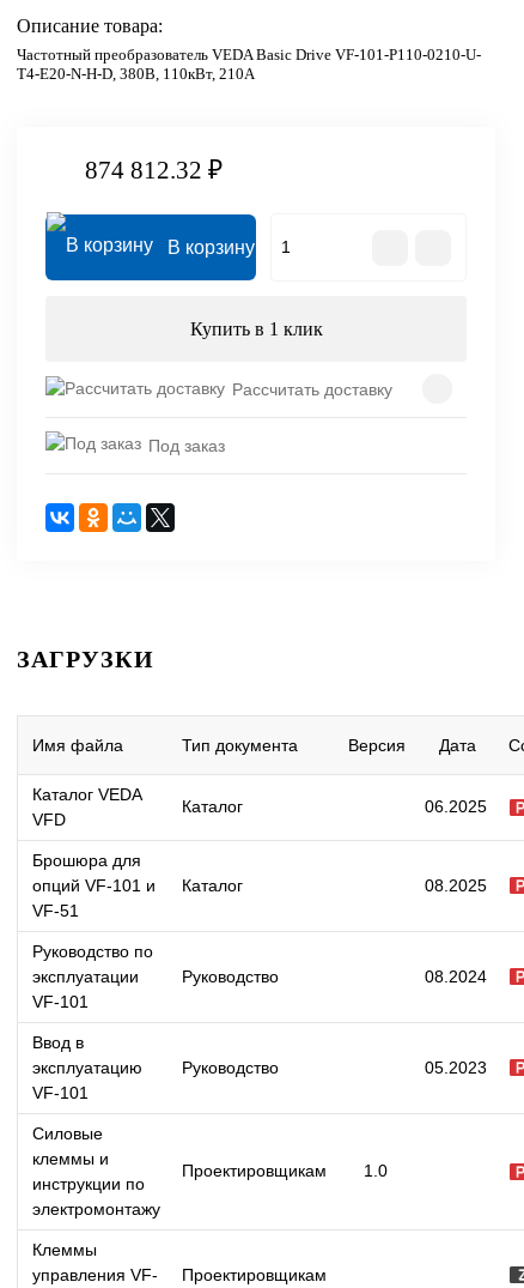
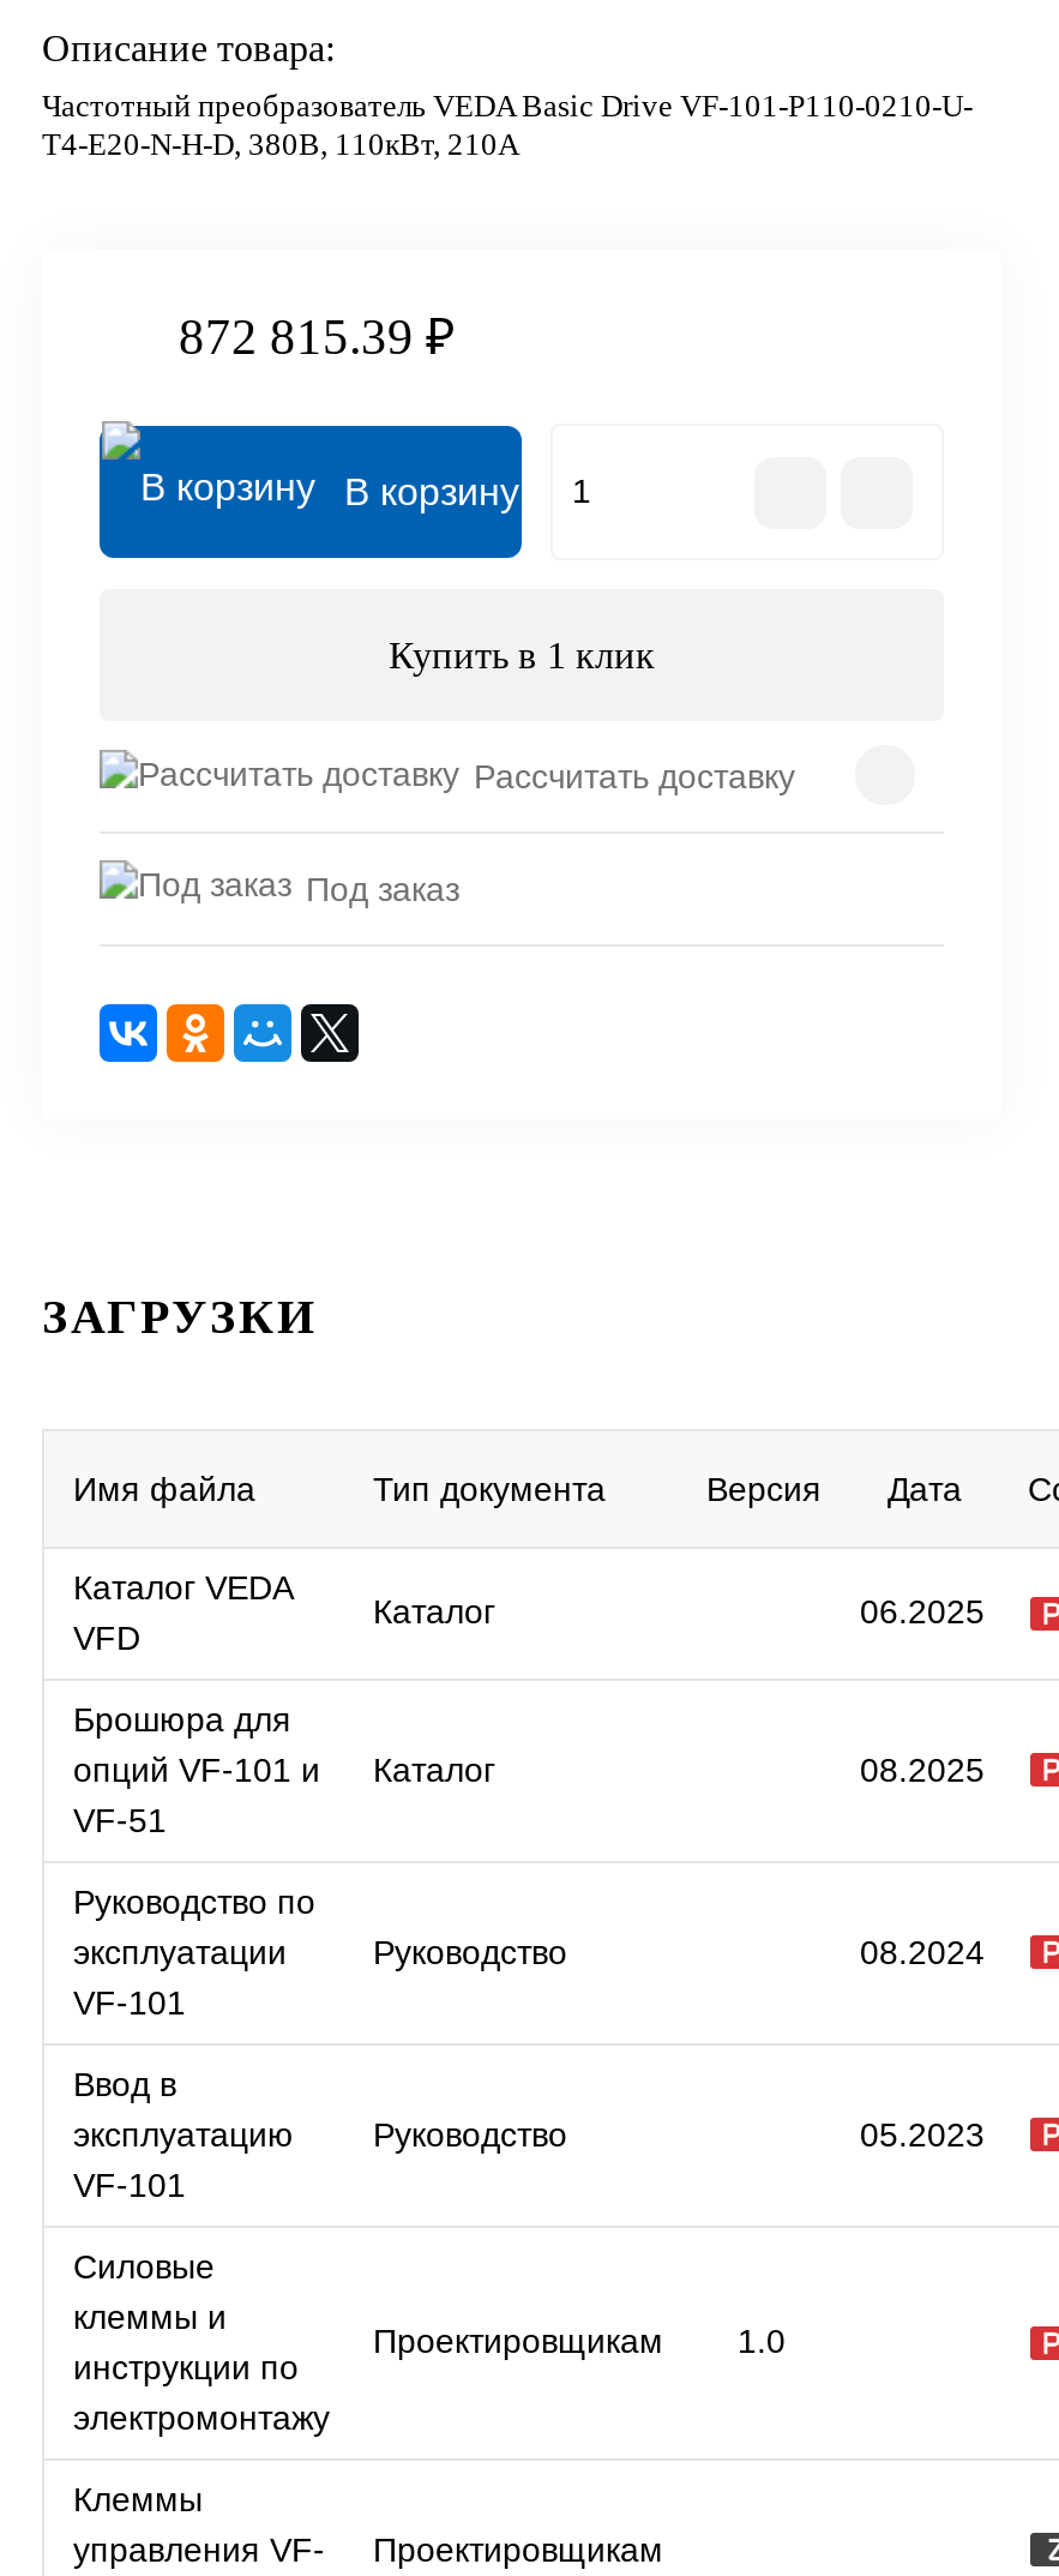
[85,156,223,185] 874 812.32 ₽ -> [179,309,455,366] 872 815.39 ₽

